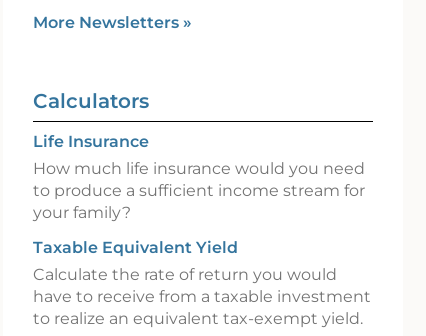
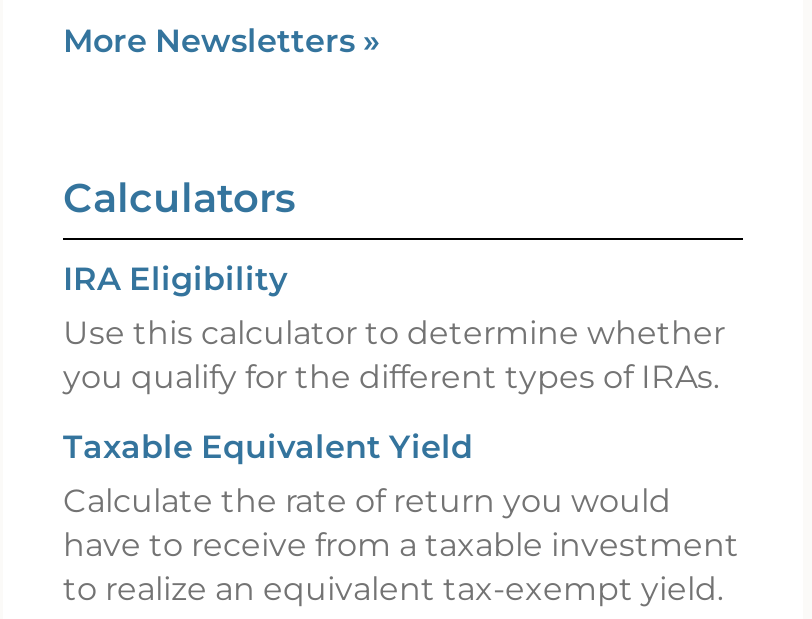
[33,132,365,222] Life Insurance | How much life insurance would you need | to produce a sufficient income stream for | your family? -> [63,259,725,395] IRA Eligibility | Use this calculator to determine whether | you qualify for the different types of IRAs.

